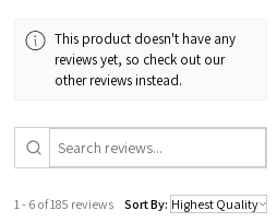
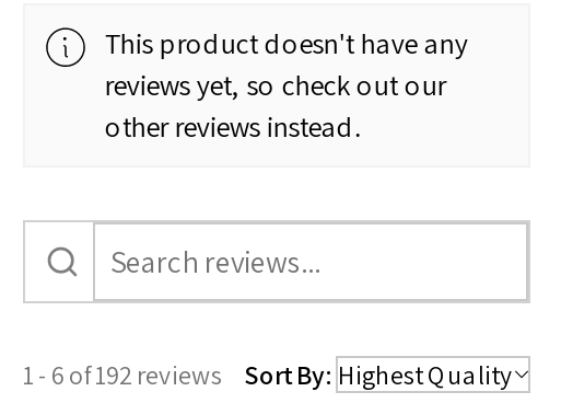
[14,195,168,212] 1 - 6 of 185 reviews Sort By: -> [23,357,331,390] 1 - 6 of 192 reviews Sort By:

